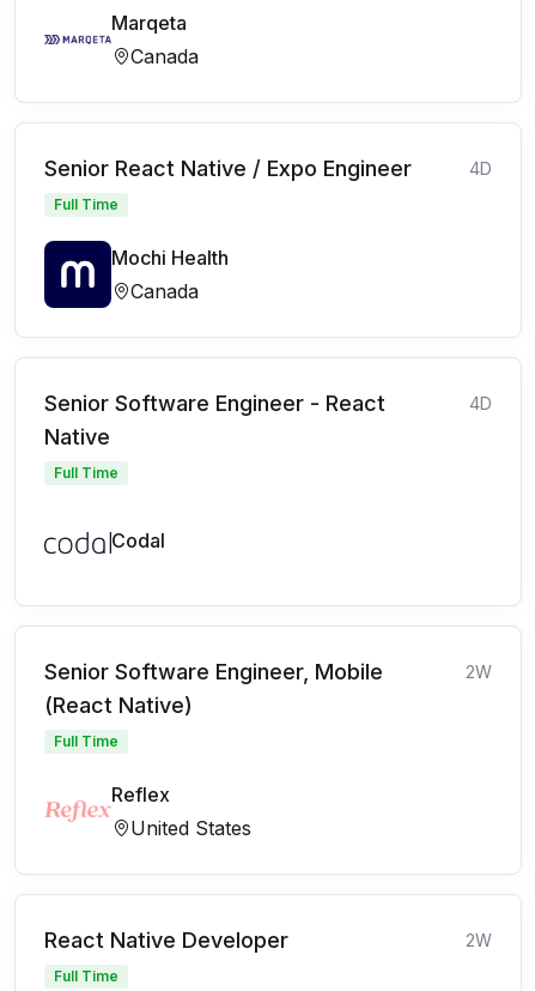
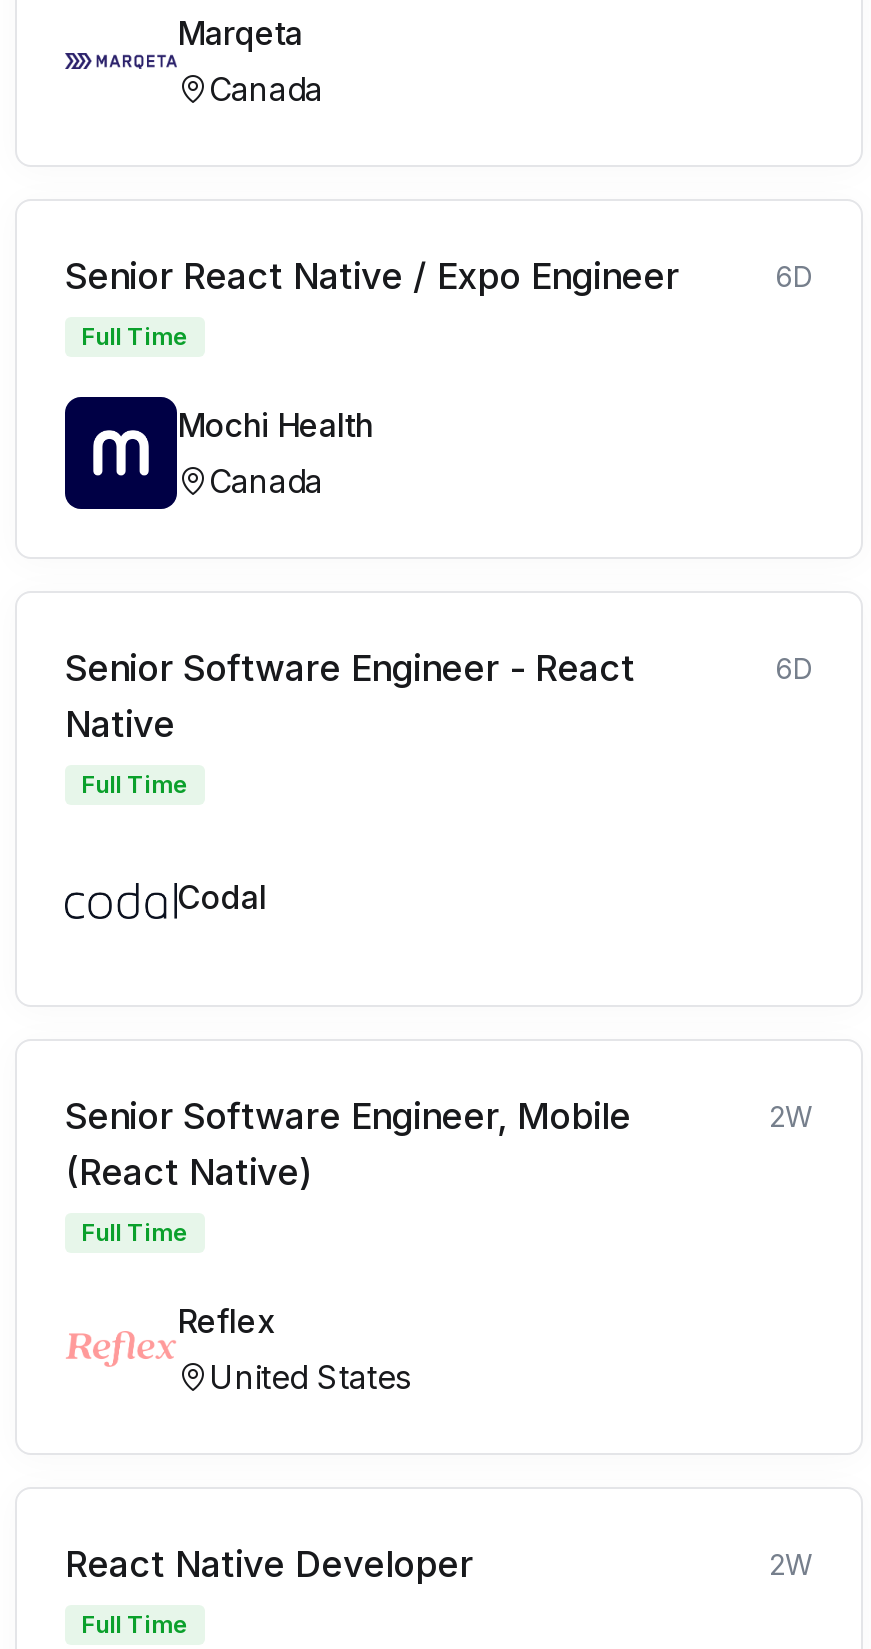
[469,158,492,179] 4D -> [775,259,813,293] 6D
[469,393,492,413] 4D -> [775,651,813,685] 6D

